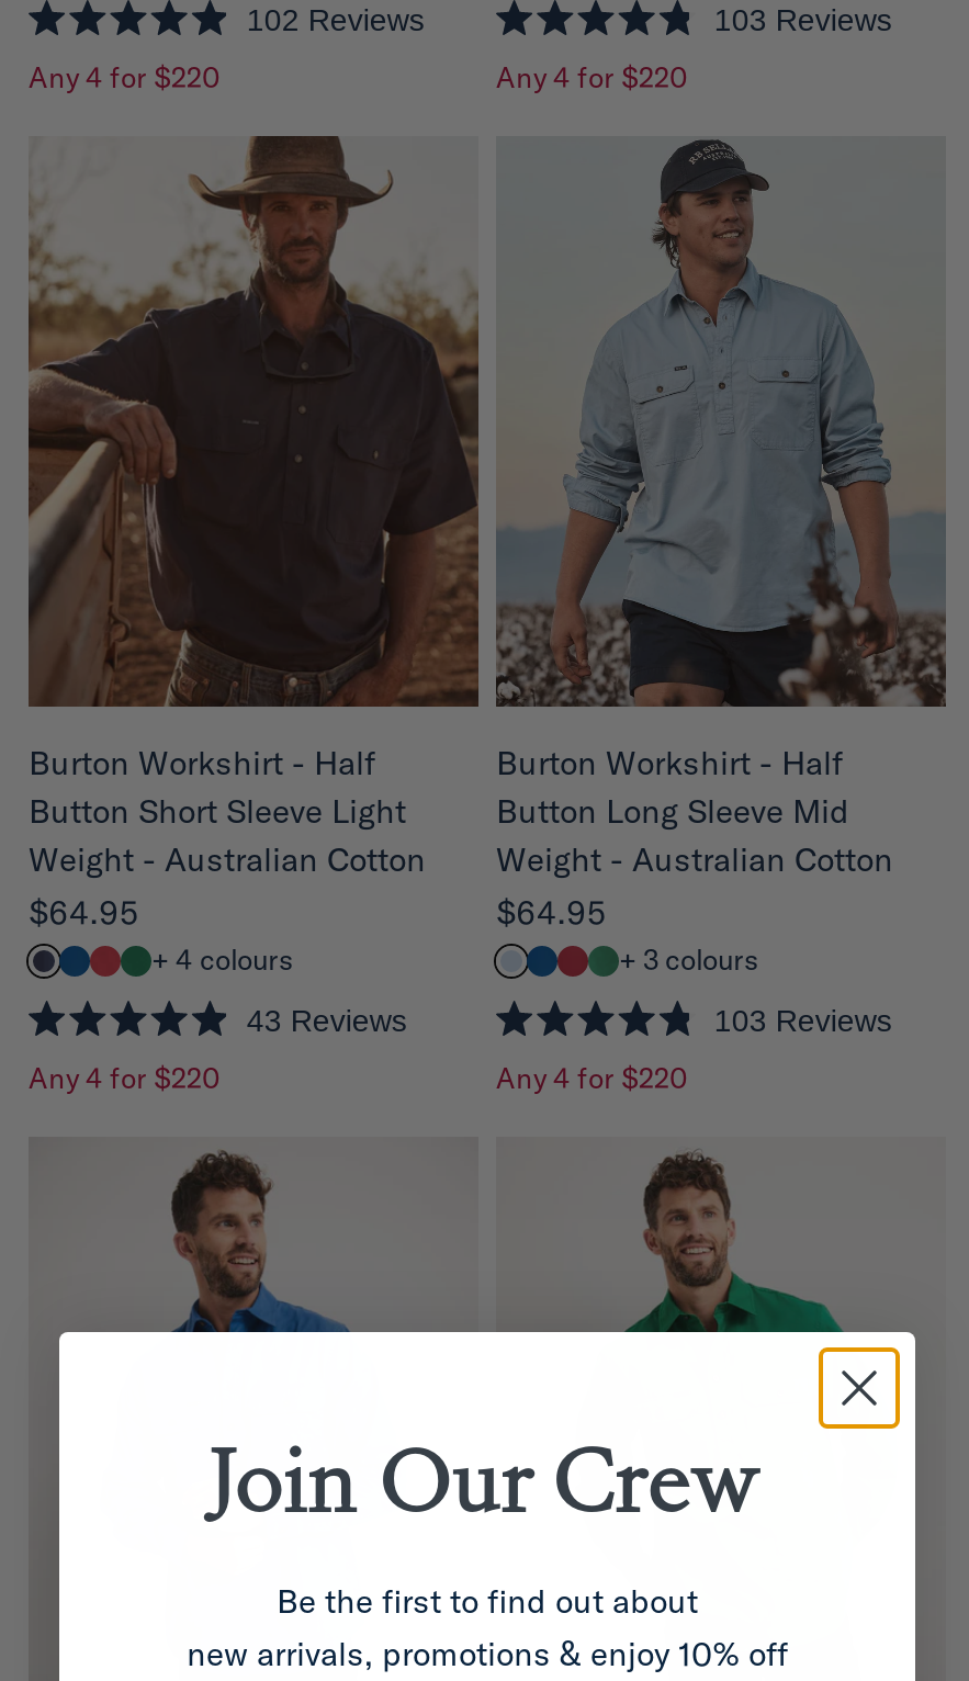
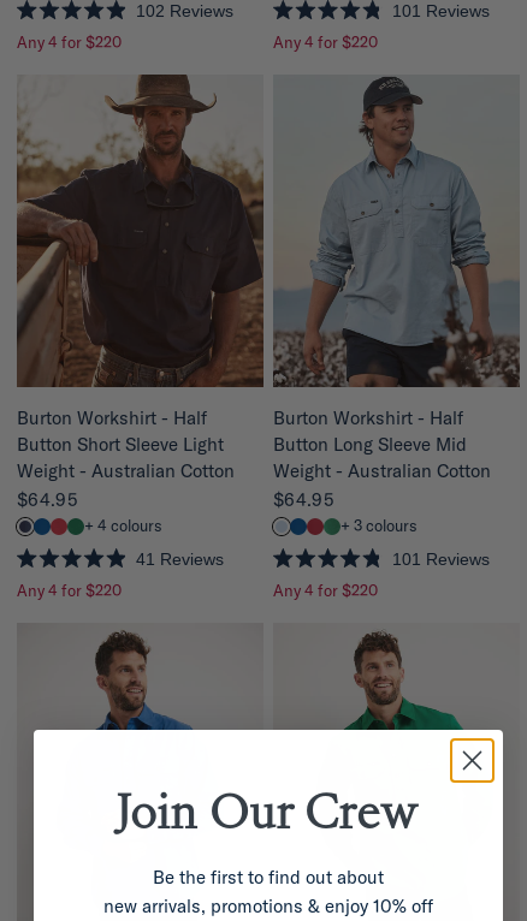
[714,2,892,38] 103 Reviews -> [393,1,490,21] 101 Reviews
[247,1003,407,1038] 43 Reviews -> [136,549,224,569] 41 Reviews
[714,1003,892,1038] 103 Reviews -> [393,549,490,569] 101 Reviews

